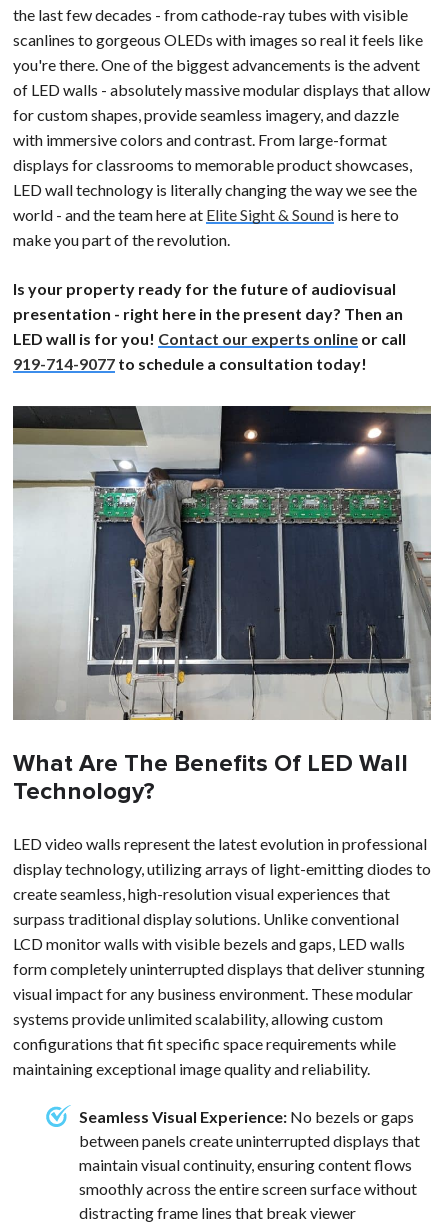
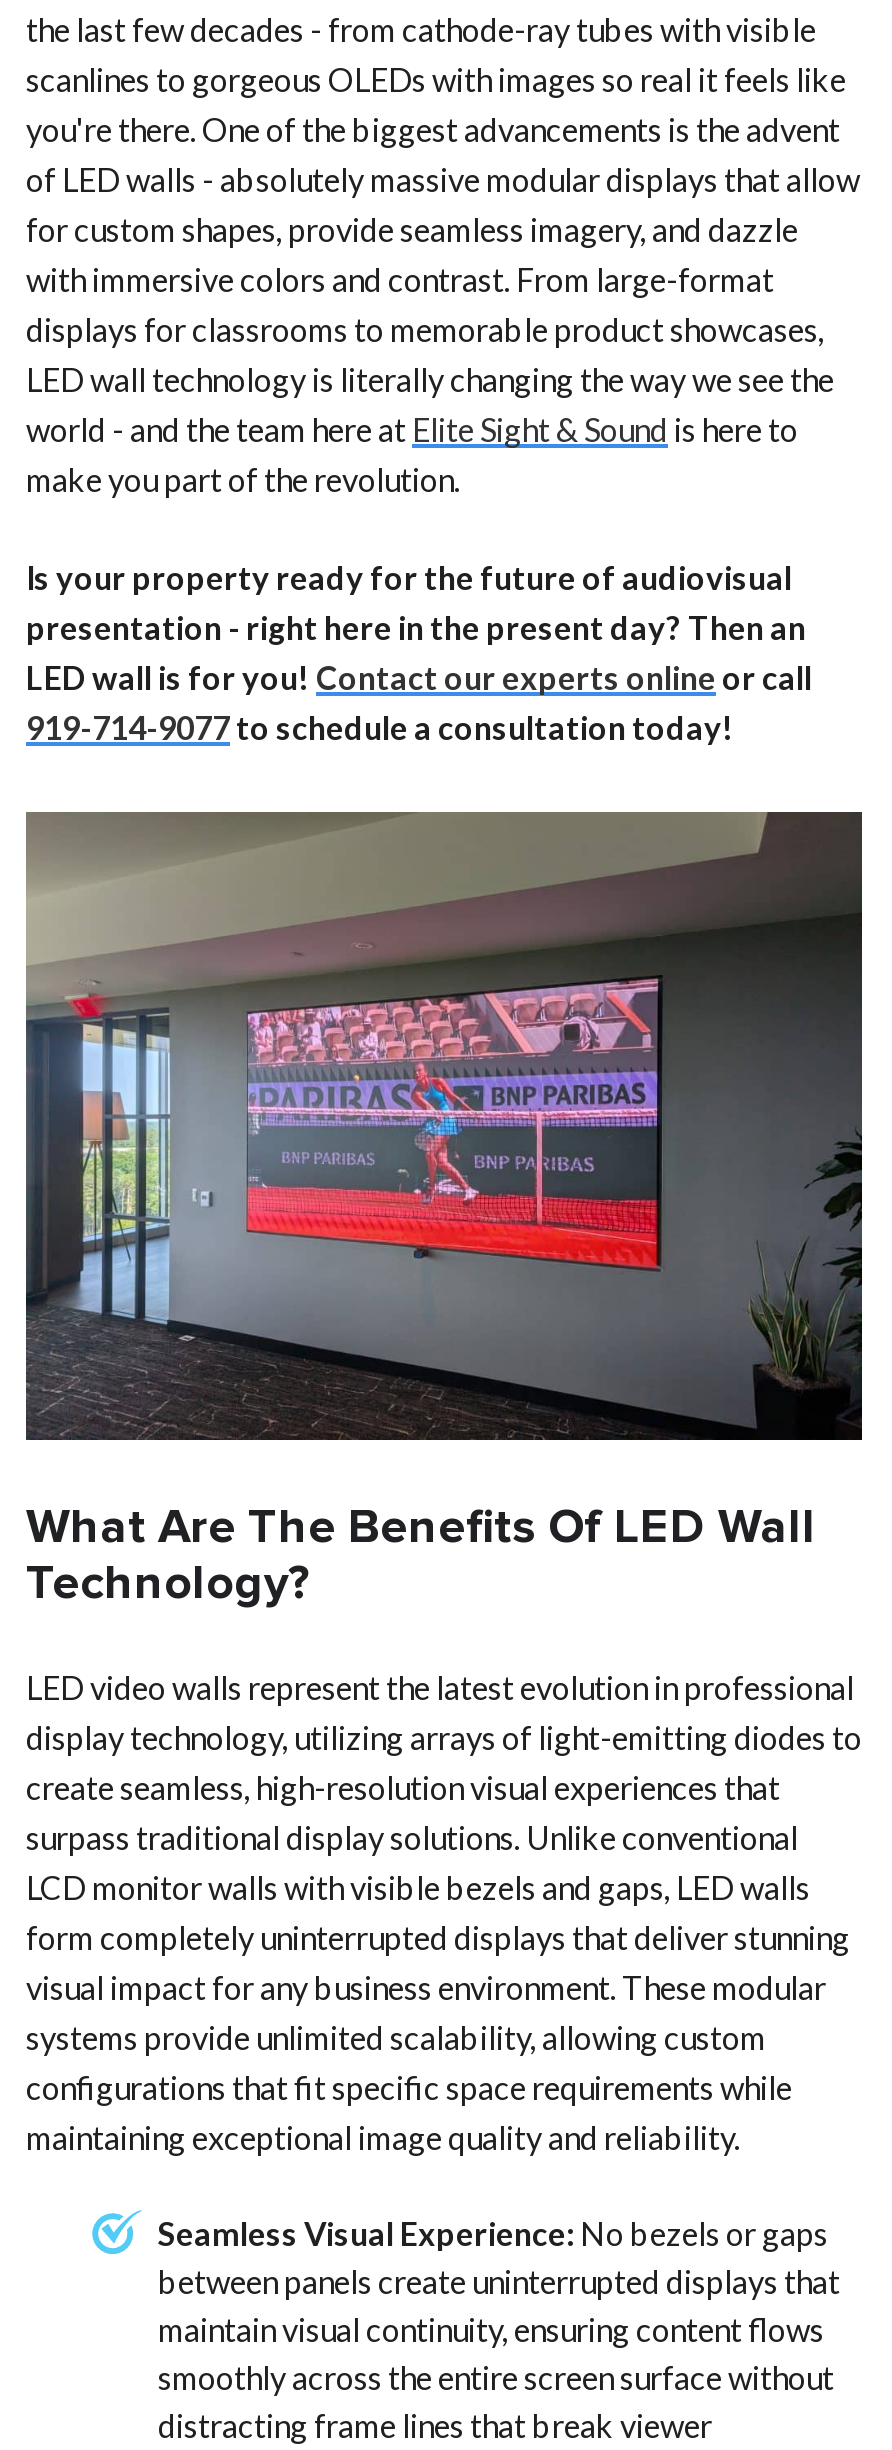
[12,405,432,721] [image] -> [24,810,864,1442] [image]

